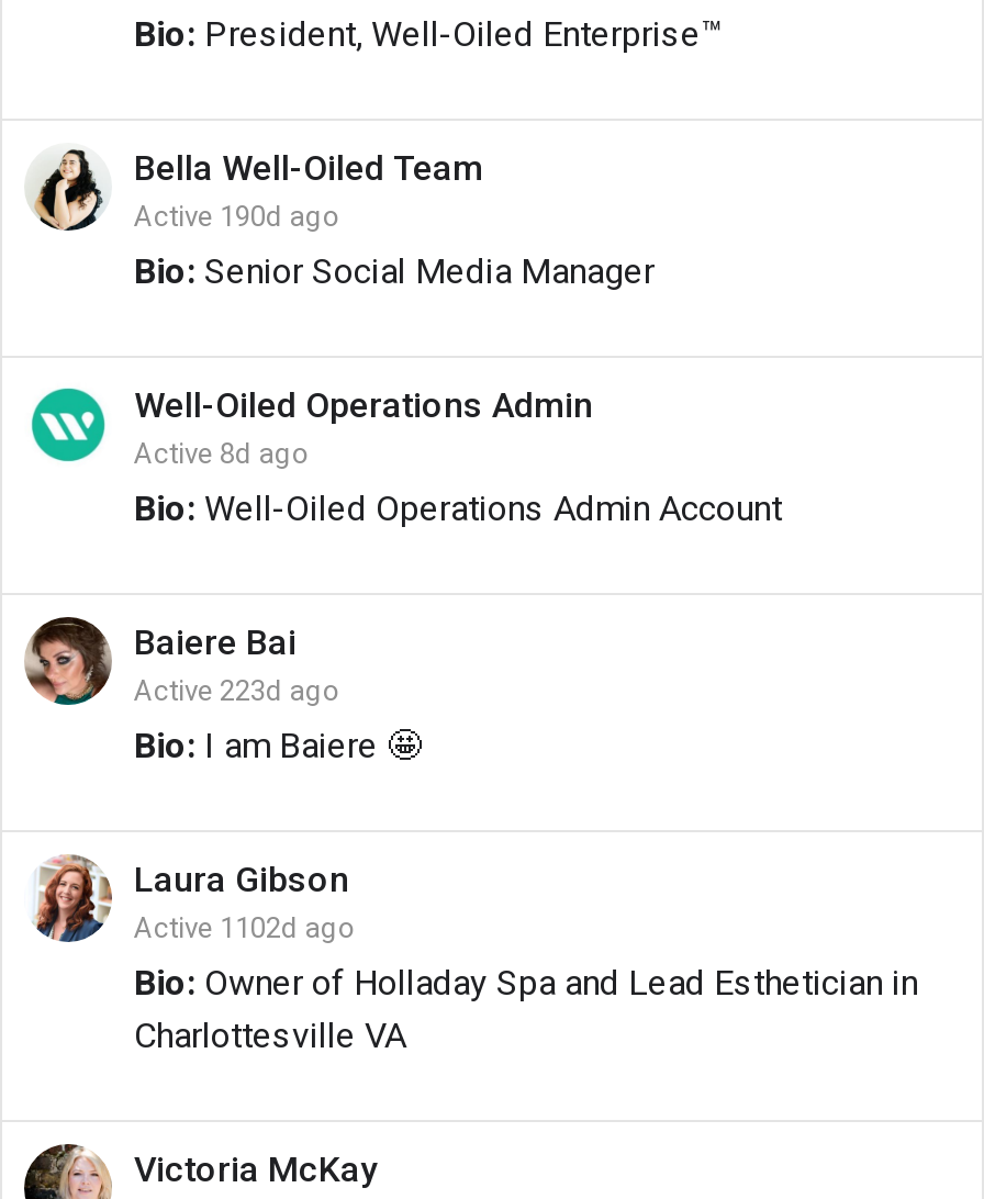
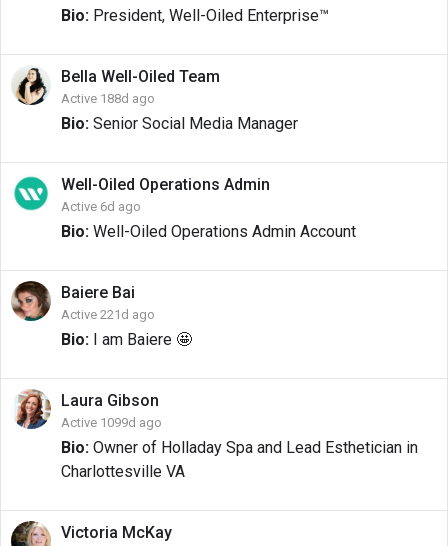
[134,200,340,233] Active 190d ago -> [61,91,155,106] Active 188d ago
[134,437,310,470] Active 8d ago -> [61,199,141,214] Active 6d ago
[134,674,340,707] Active 223d ago -> [61,307,155,322] Active 221d ago
[134,911,356,944] Active 1102d ago -> [61,415,162,430] Active 1099d ago

